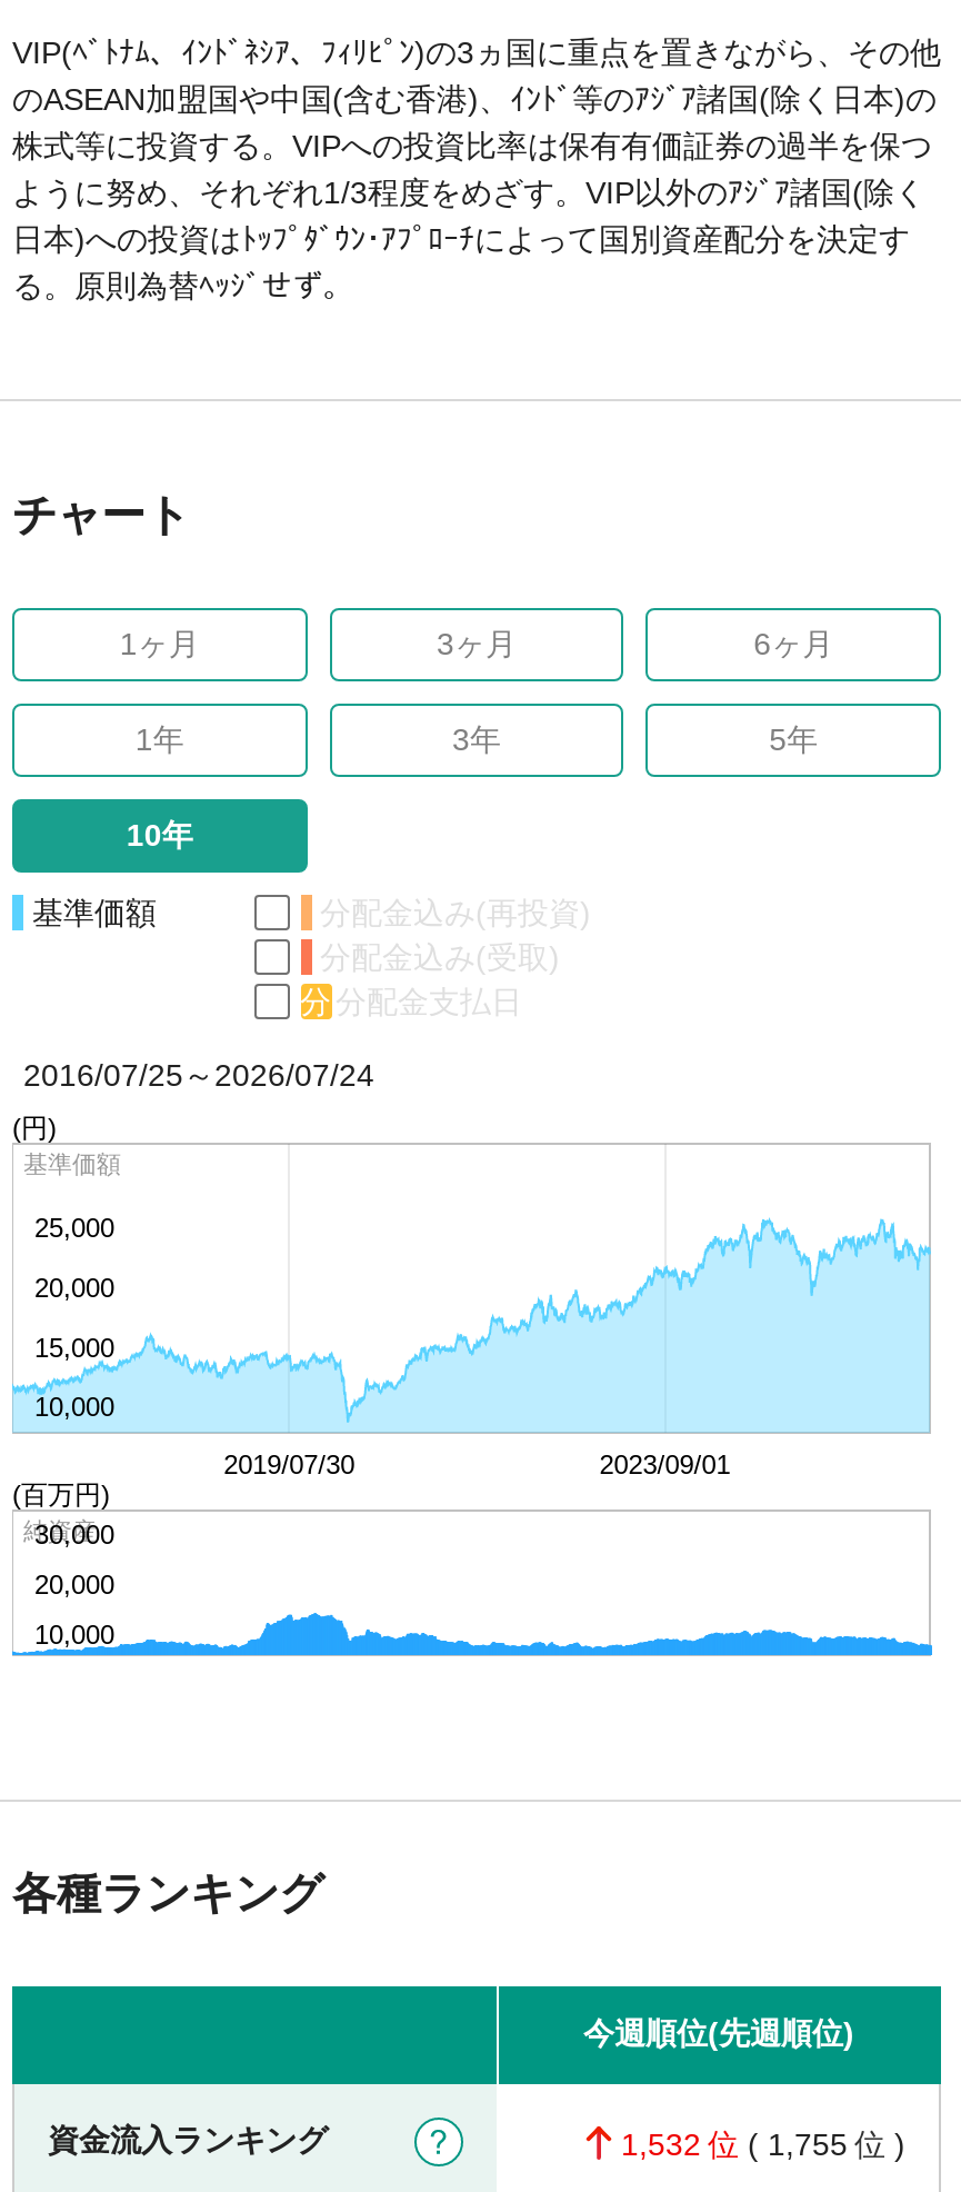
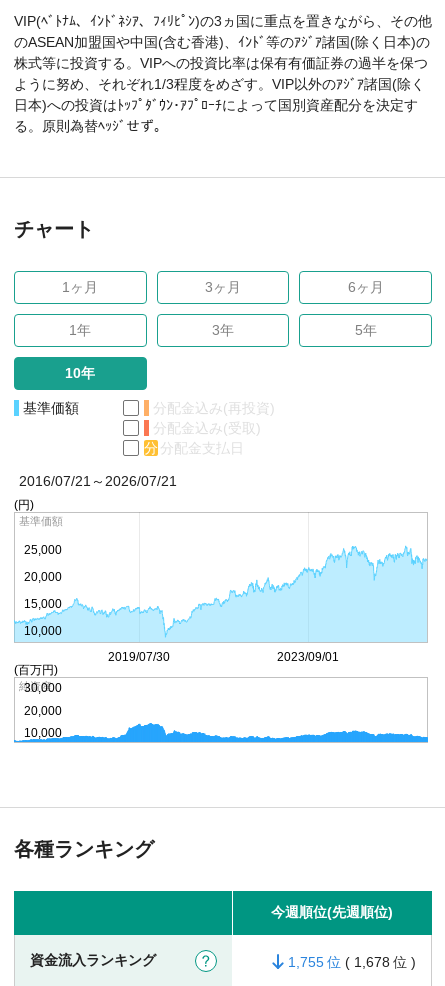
[23,1057,374,1093] 2016/07/25～2026/07/24 -> [19,473,177,489] 2016/07/21～2026/07/21
[621,2126,701,2162] 1,532 -> [288,954,324,970] 1,755
[748,2126,848,2162] (1,755 -> [345,954,390,970] (1,678

